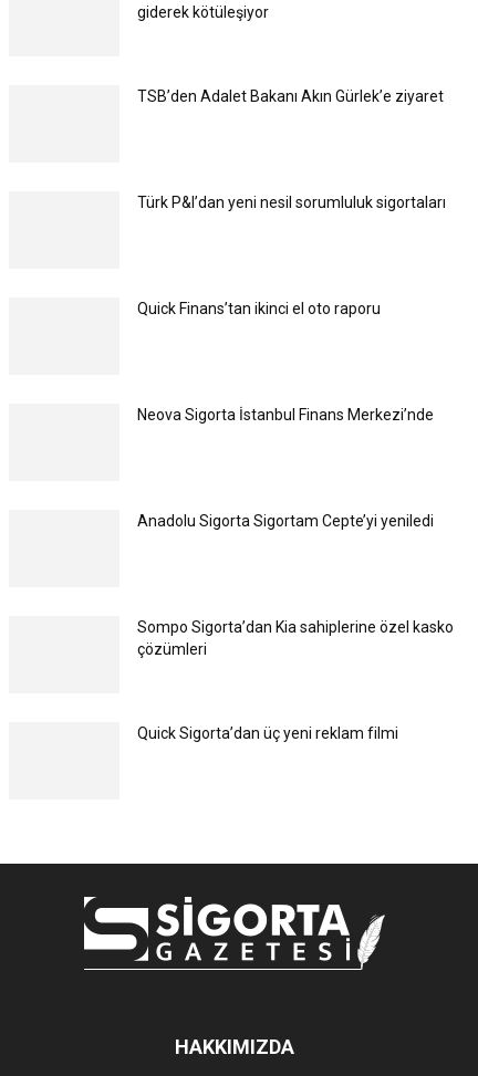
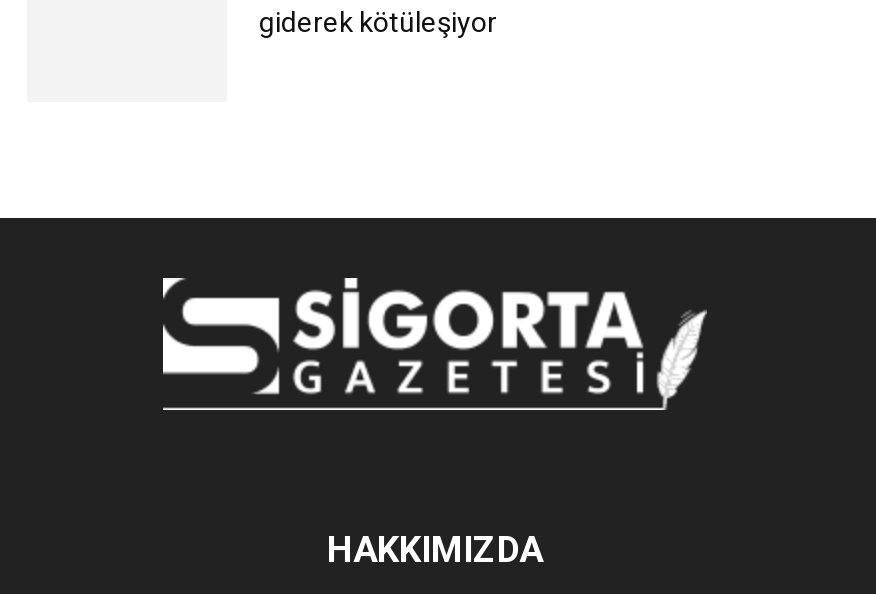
[137,87,444,105] TSB’den Adalet Bakanı Akın Gürlek’e ziyaret -> none
[137,193,446,211] Türk P&I’dan yeni nesil sorumluluk sigortaları -> none
[137,299,381,317] Quick Finans’tan ikinci el oto raporu -> none
[137,405,434,423] Neova Sigorta İstanbul Finans Merkezi’nde -> none
[137,512,434,529] Anadolu Sigorta Sigortam Cepte’yi yeniledi -> none
[137,618,454,658] Sompo Sigorta’dan Kia sahiplerine özel kasko | çözümleri -> none
[137,724,398,742] Quick Sigorta’dan üç yeni reklam filmi -> none

